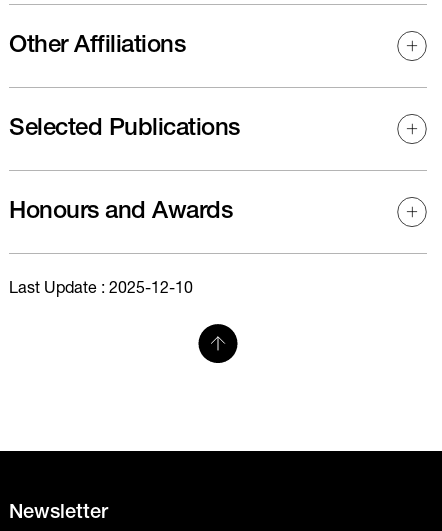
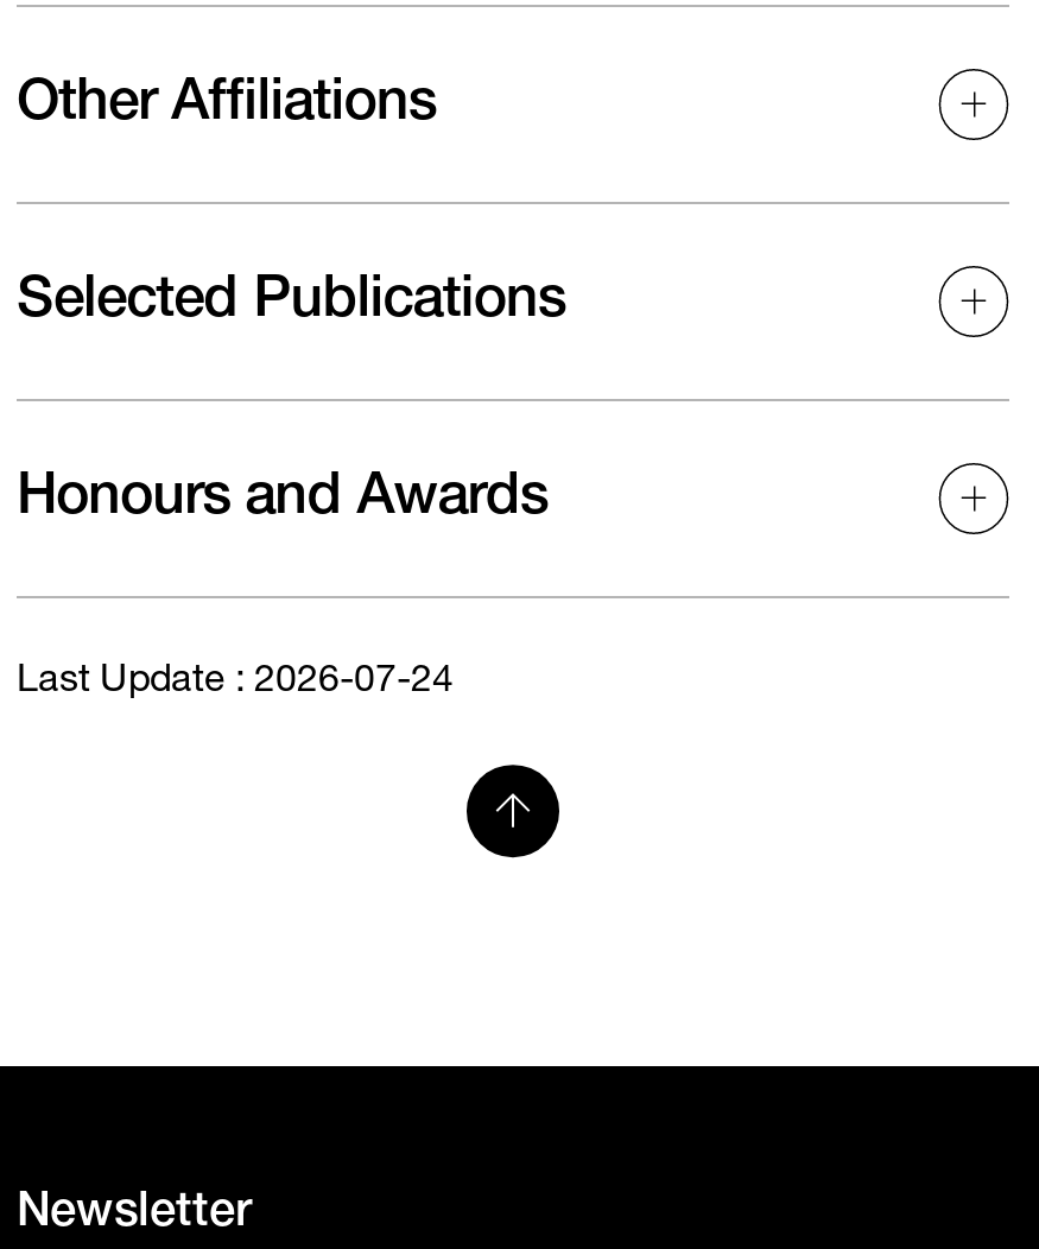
[9,280,193,296] Last Update : 2025-12-10 -> [17,661,454,699] Last Update : 2026-07-24

